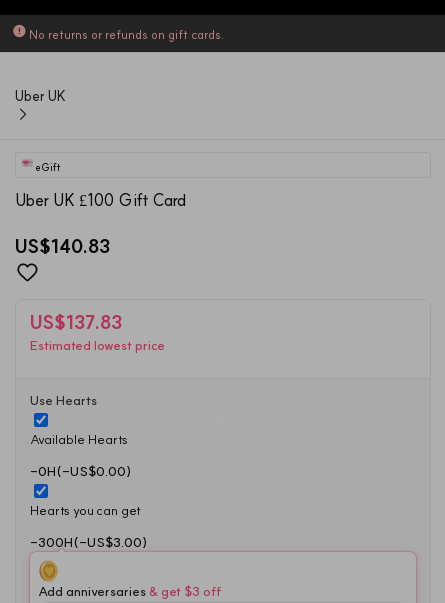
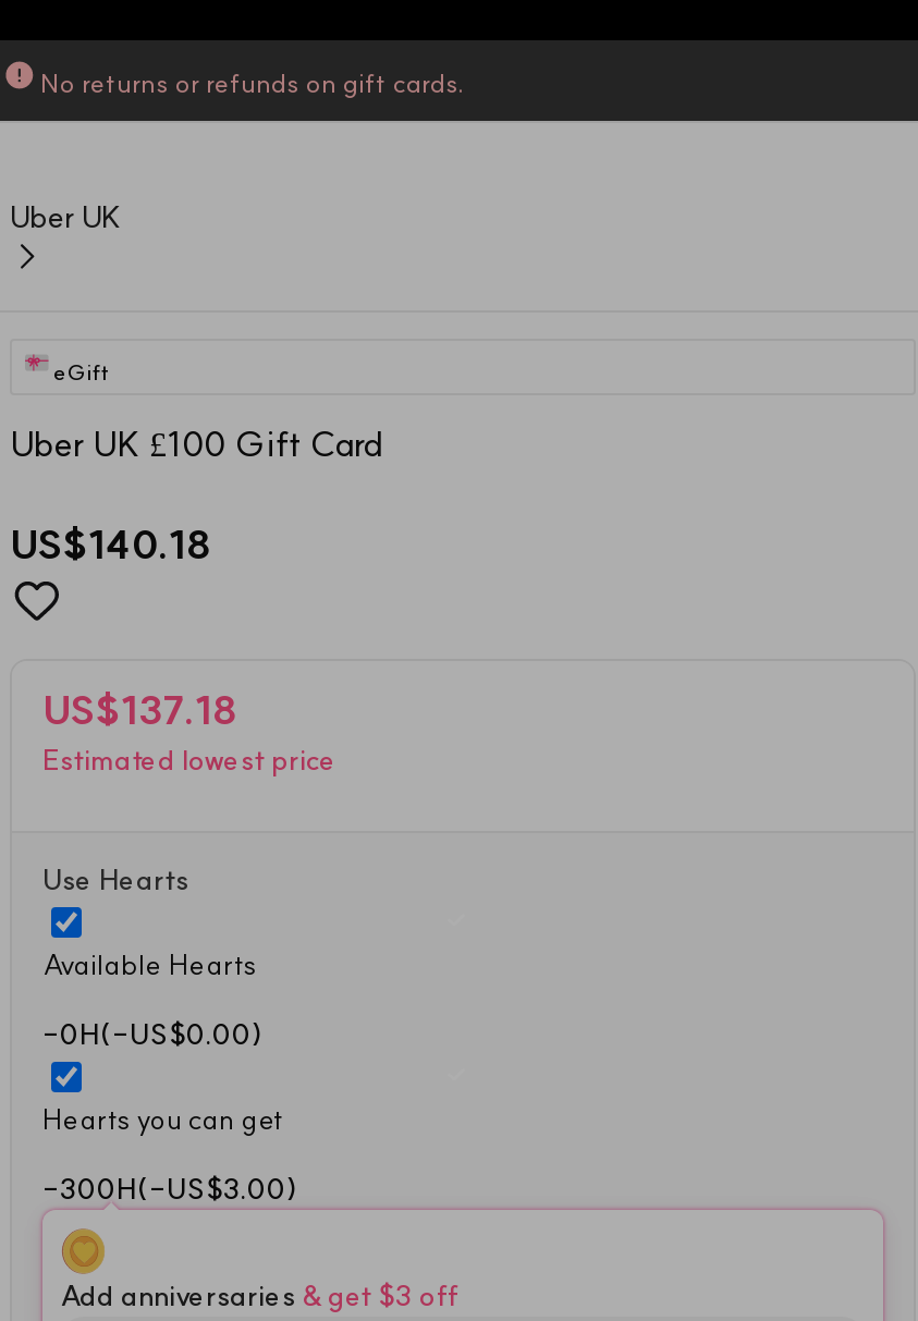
[15,235,110,258] US$140.83 -> [10,519,210,570] US$140.18
[30,311,122,334] US$137.83 -> [42,685,236,735] US$137.18

